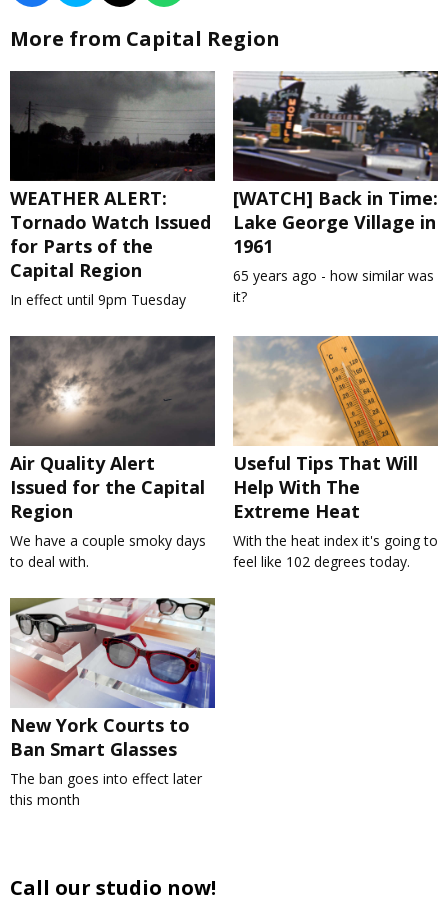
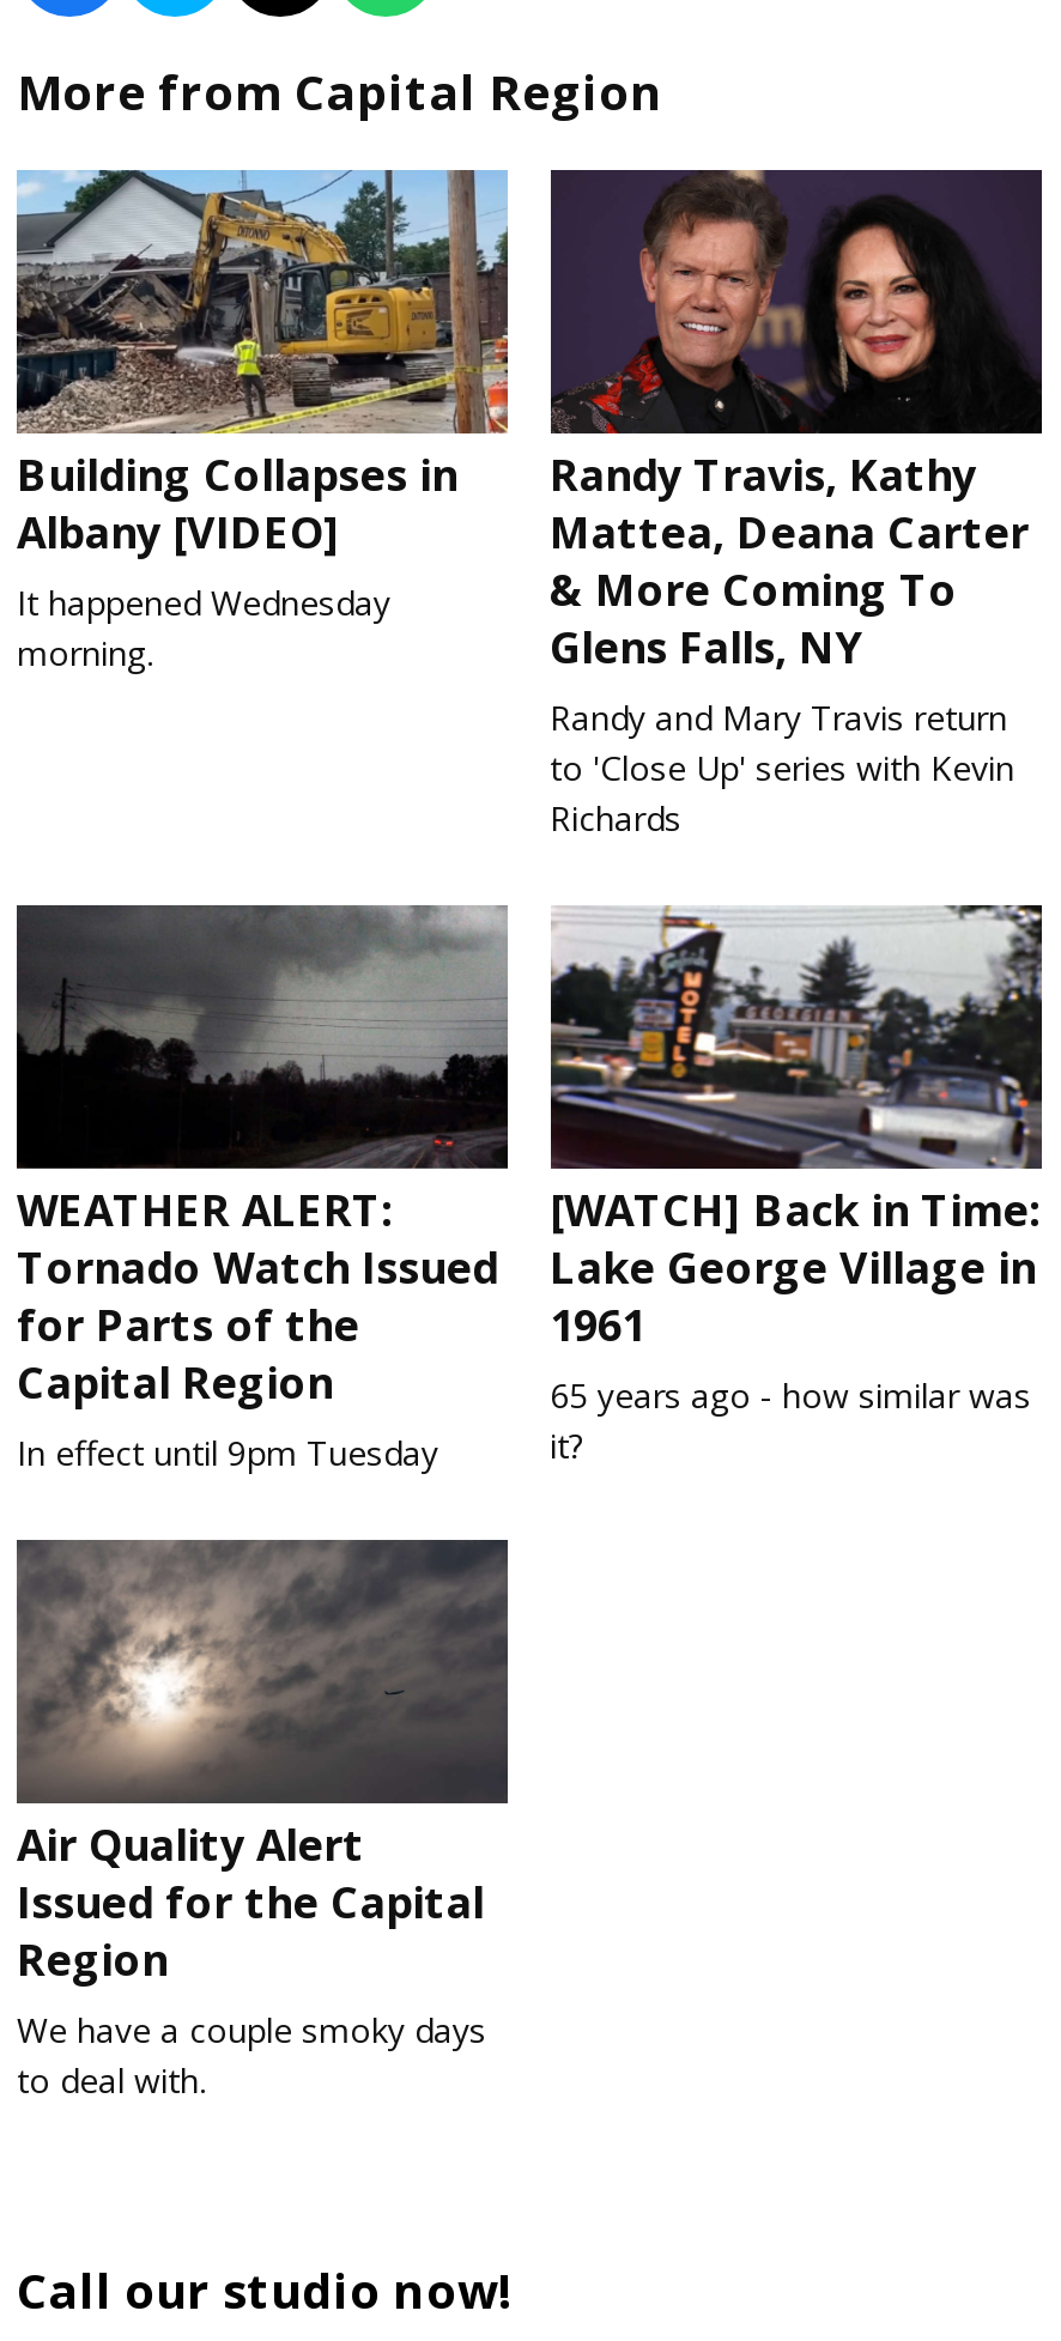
none -> [14,170,510,675] [image] | Building Collapses in | Albany [VIDEO] | It happened Wednesday | morning.
none -> [548,168,1039,840] [image] | Randy Travis, Kathy | Mattea, Deana Carter | & More Coming To | Glens Falls, NY | Randy and Mary Travis return | to 'Close Up' series with Kevin | Richards
moved [9,70,437,571] -> [14,903,1041,2102]: [image] | WEATHER ALERT: | Tornado Watch Issued | ... | We have a couple smoky days | to deal with.
[232,335,439,571] [image] | Useful Tips That Will | Help With The | Extreme Heat | With the heat index it's going to | feel like 102 degrees today. -> none
[10,597,216,809] [image] | New York Courts to | Ban Smart Glasses | The ban goes into effect later | this month -> none

